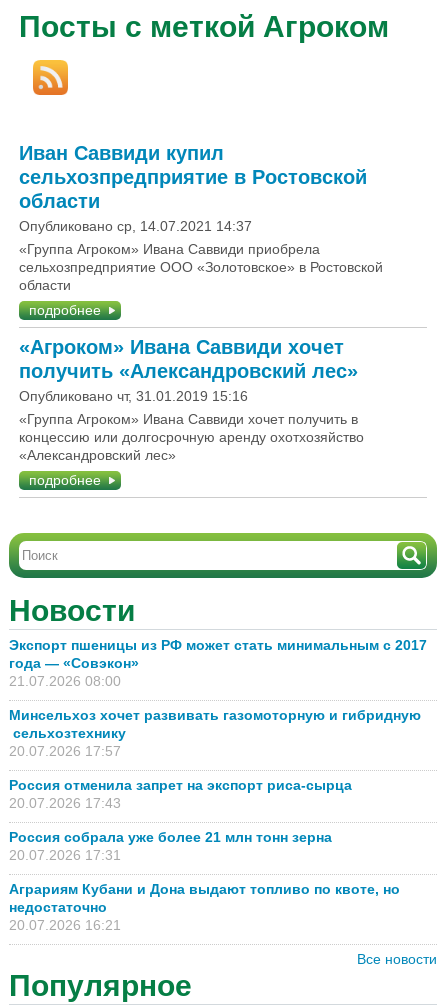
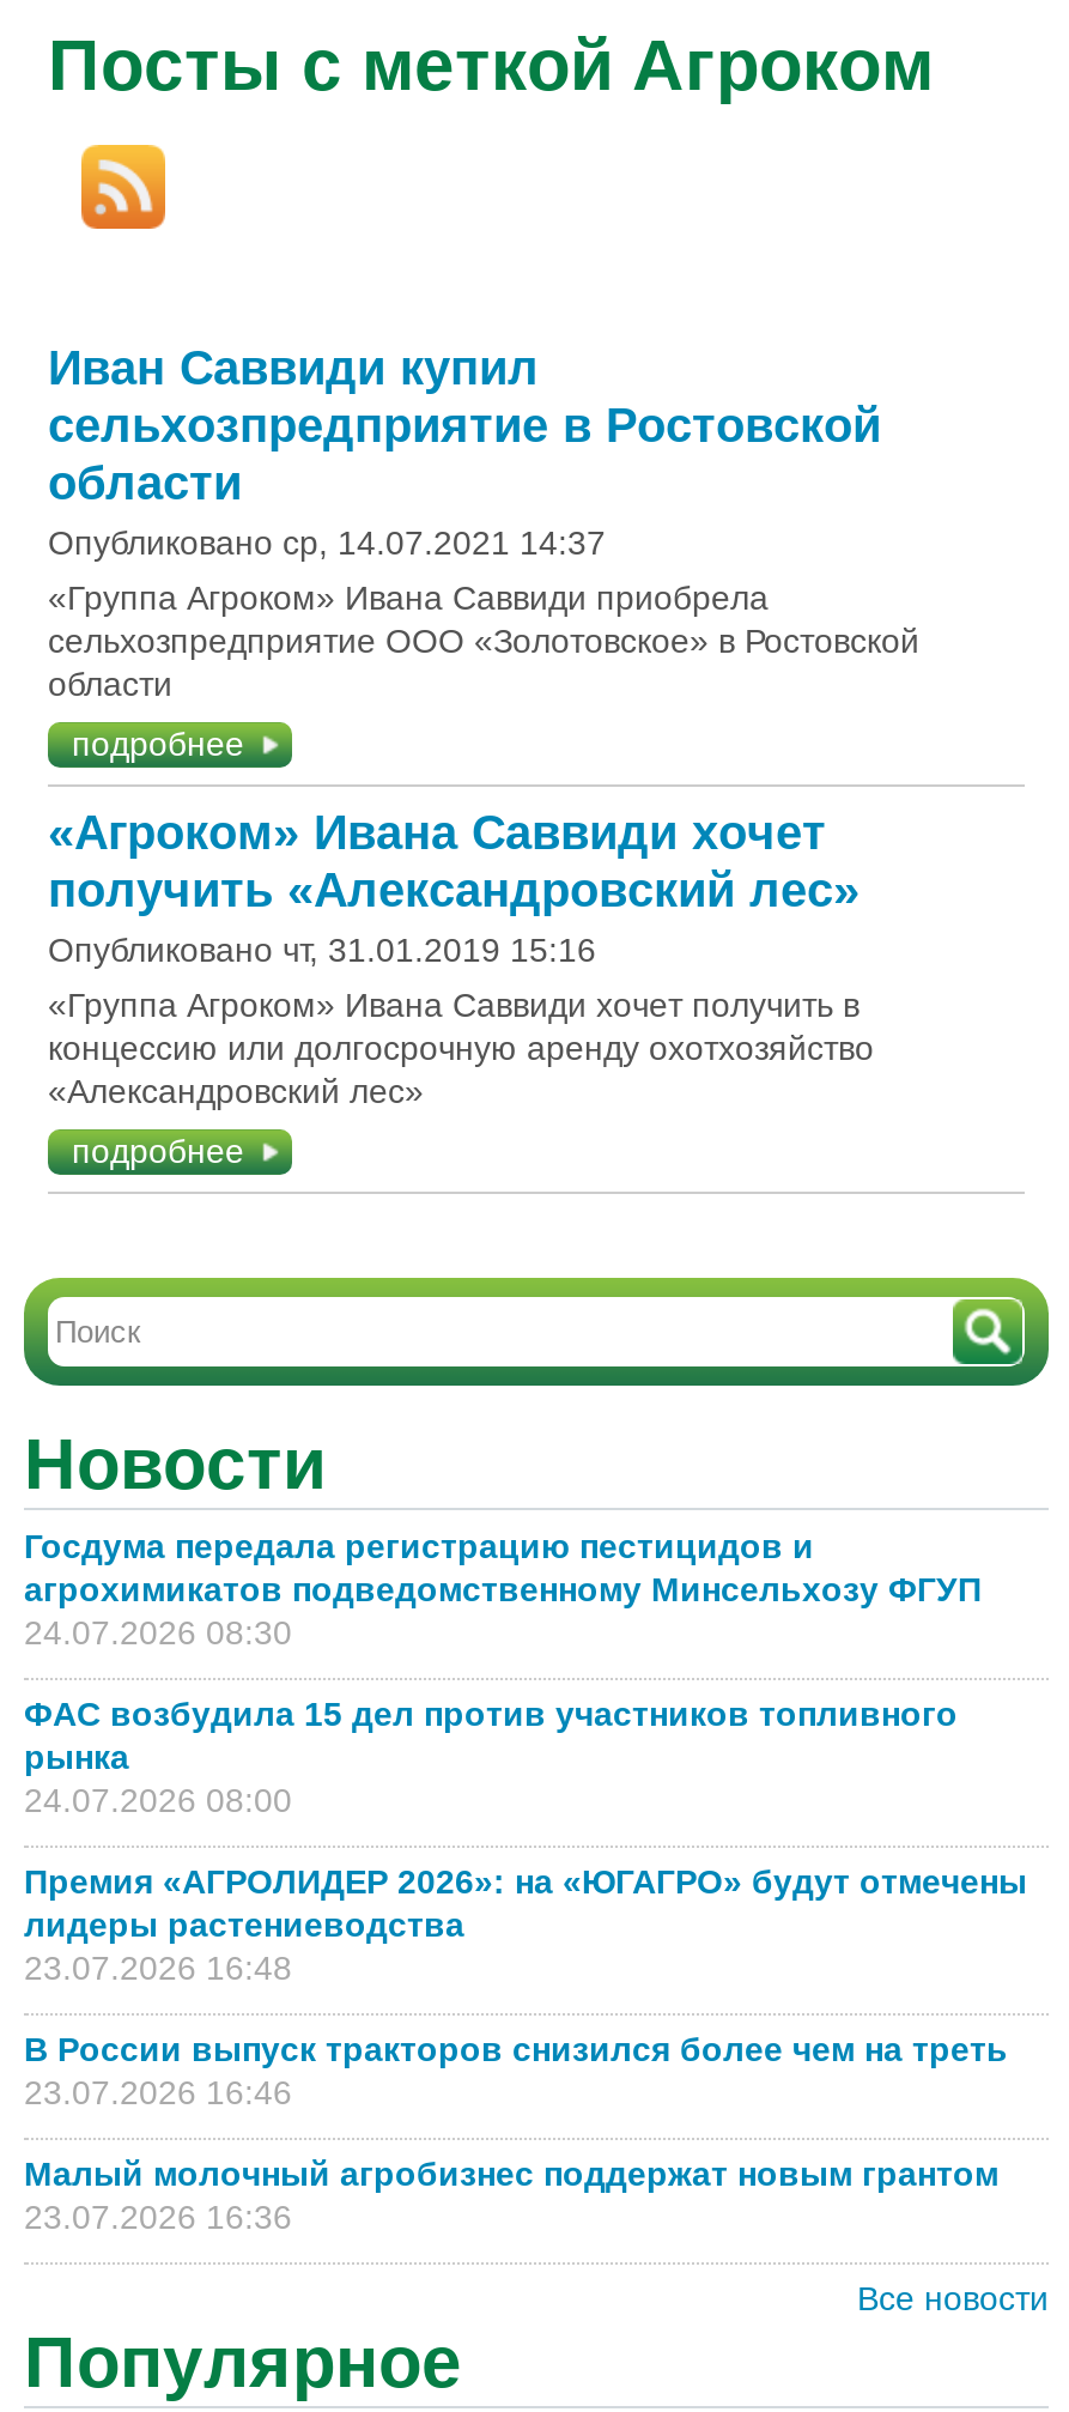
[9,637,427,689] Экспорт пшеницы из РФ может стать минимальным с 2017 | года — «Совэкон» | 21.07.2026 08:00 -> [24,1527,982,1652] Госдума передала регистрацию пестицидов и | агрохимикатов подведомственному Минсельхозу ФГУП | 24.07.2026 08:30
[9,707,421,759] Минсельхоз хочет развивать газомоторную и гибридную | сельхозтехнику | 20.07.2026 17:57 -> [24,1695,958,1819] ФАС возбудила 15 дел против участников топливного | рынка | 24.07.2026 08:00
[9,777,356,811] Россия отменила запрет на экспорт риса-сырца | 20.07.2026 17:43 -> [24,1862,1027,1987] Премия «АГРОЛИДЕР 2026»: на «ЮГАГРО» будут отмечены | лидеры растениеводства | 23.07.2026 16:48
[9,829,332,863] Россия собрала уже более 21 млн тонн зерна | 20.07.2026 17:31 -> [24,2030,1018,2111] В России выпуск тракторов снизился более чем на треть | 23.07.2026 16:46
[9,881,400,933] Аграриям Кубани и Дона выдают топливо по квоте, но | недостаточно | 20.07.2026 16:21 -> [24,2155,1008,2236] Малый молочный агробизнес поддержат новым грантом | 23.07.2026 16:36

